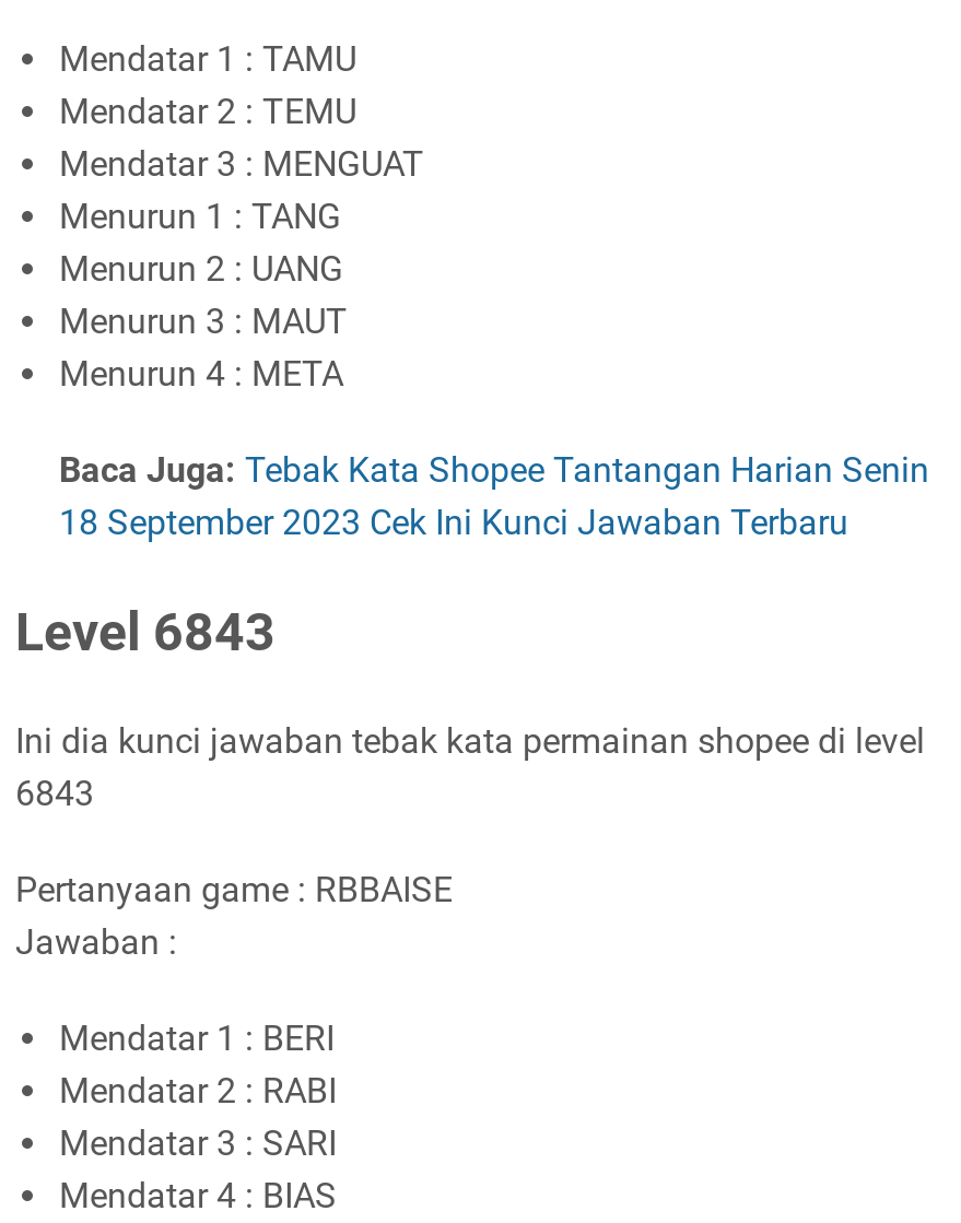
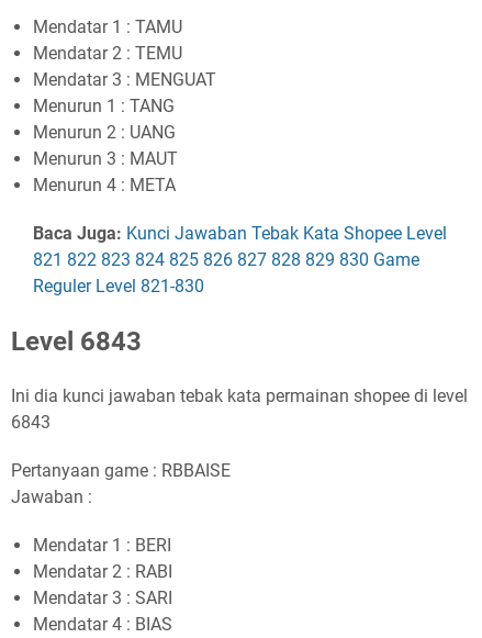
[59,449,929,543] Baca Juga: Tebak Kata Shopee Tantangan Harian Senin | 18 September 2023 Cek Ini Kunci Jawaban Terbaru -> [33,223,447,297] Baca Juga: Kunci Jawaban Tebak Kata Shopee Level | 821 822 823 824 825 826 827 828 829 830 Game | Reguler Level 821-830

